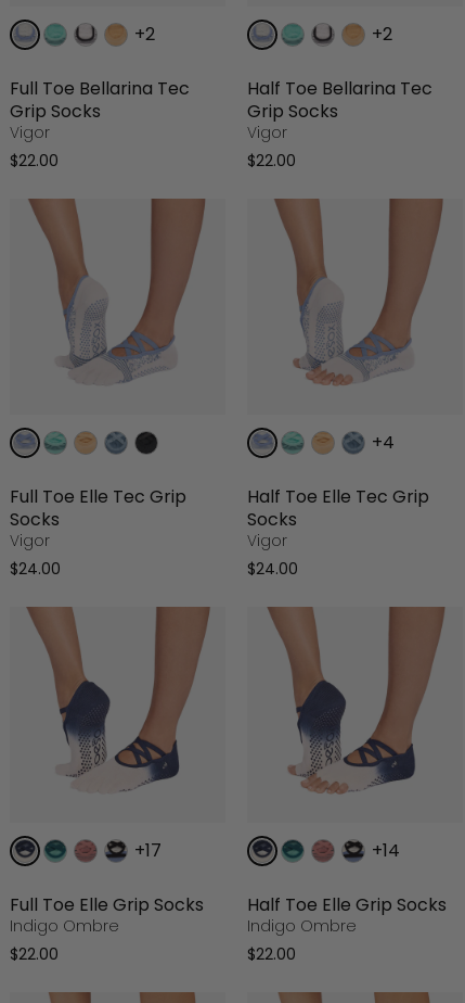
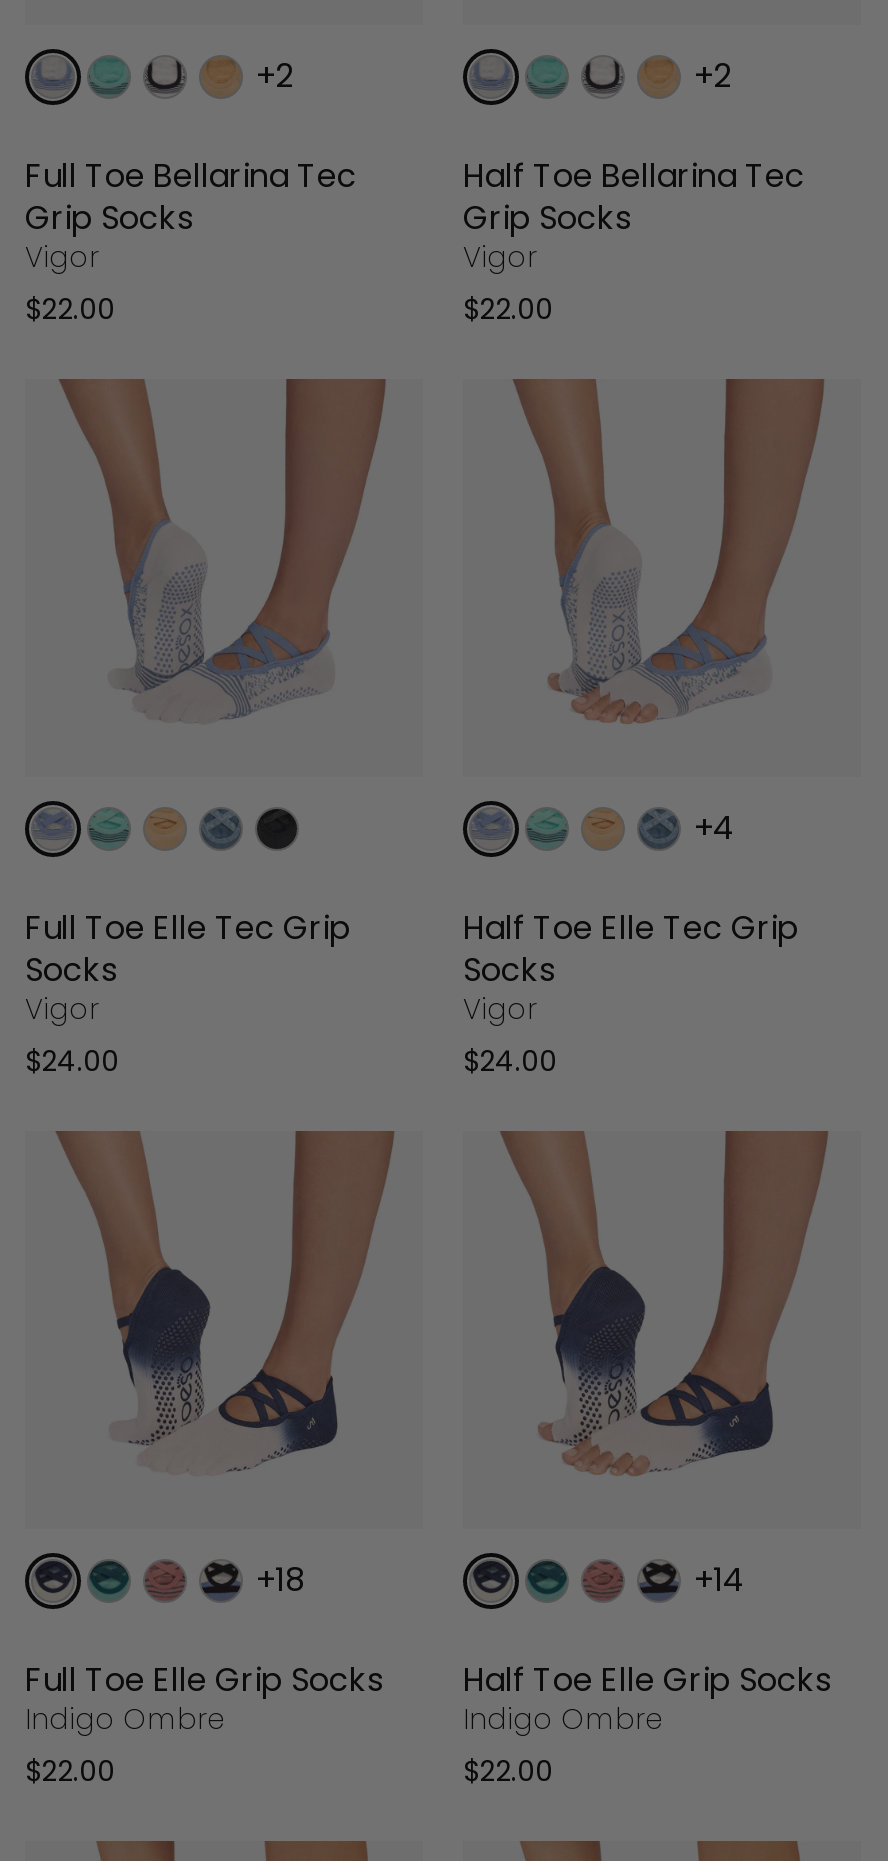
[134,838,162,863] +17 -> [255,1557,305,1603] +18

